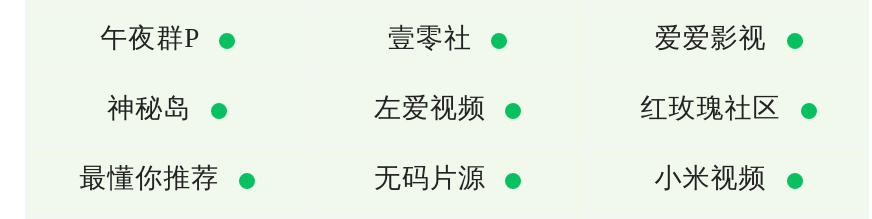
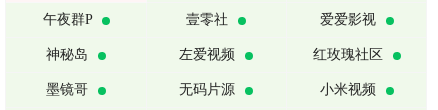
[79,163,219,193] 最懂你推荐 -> [46,82,88,97] 墨镜哥

